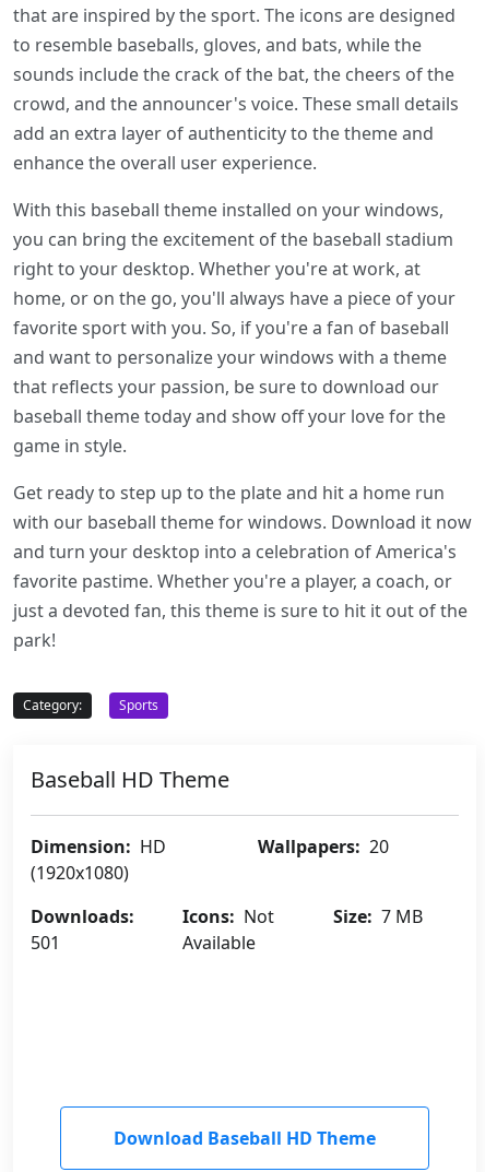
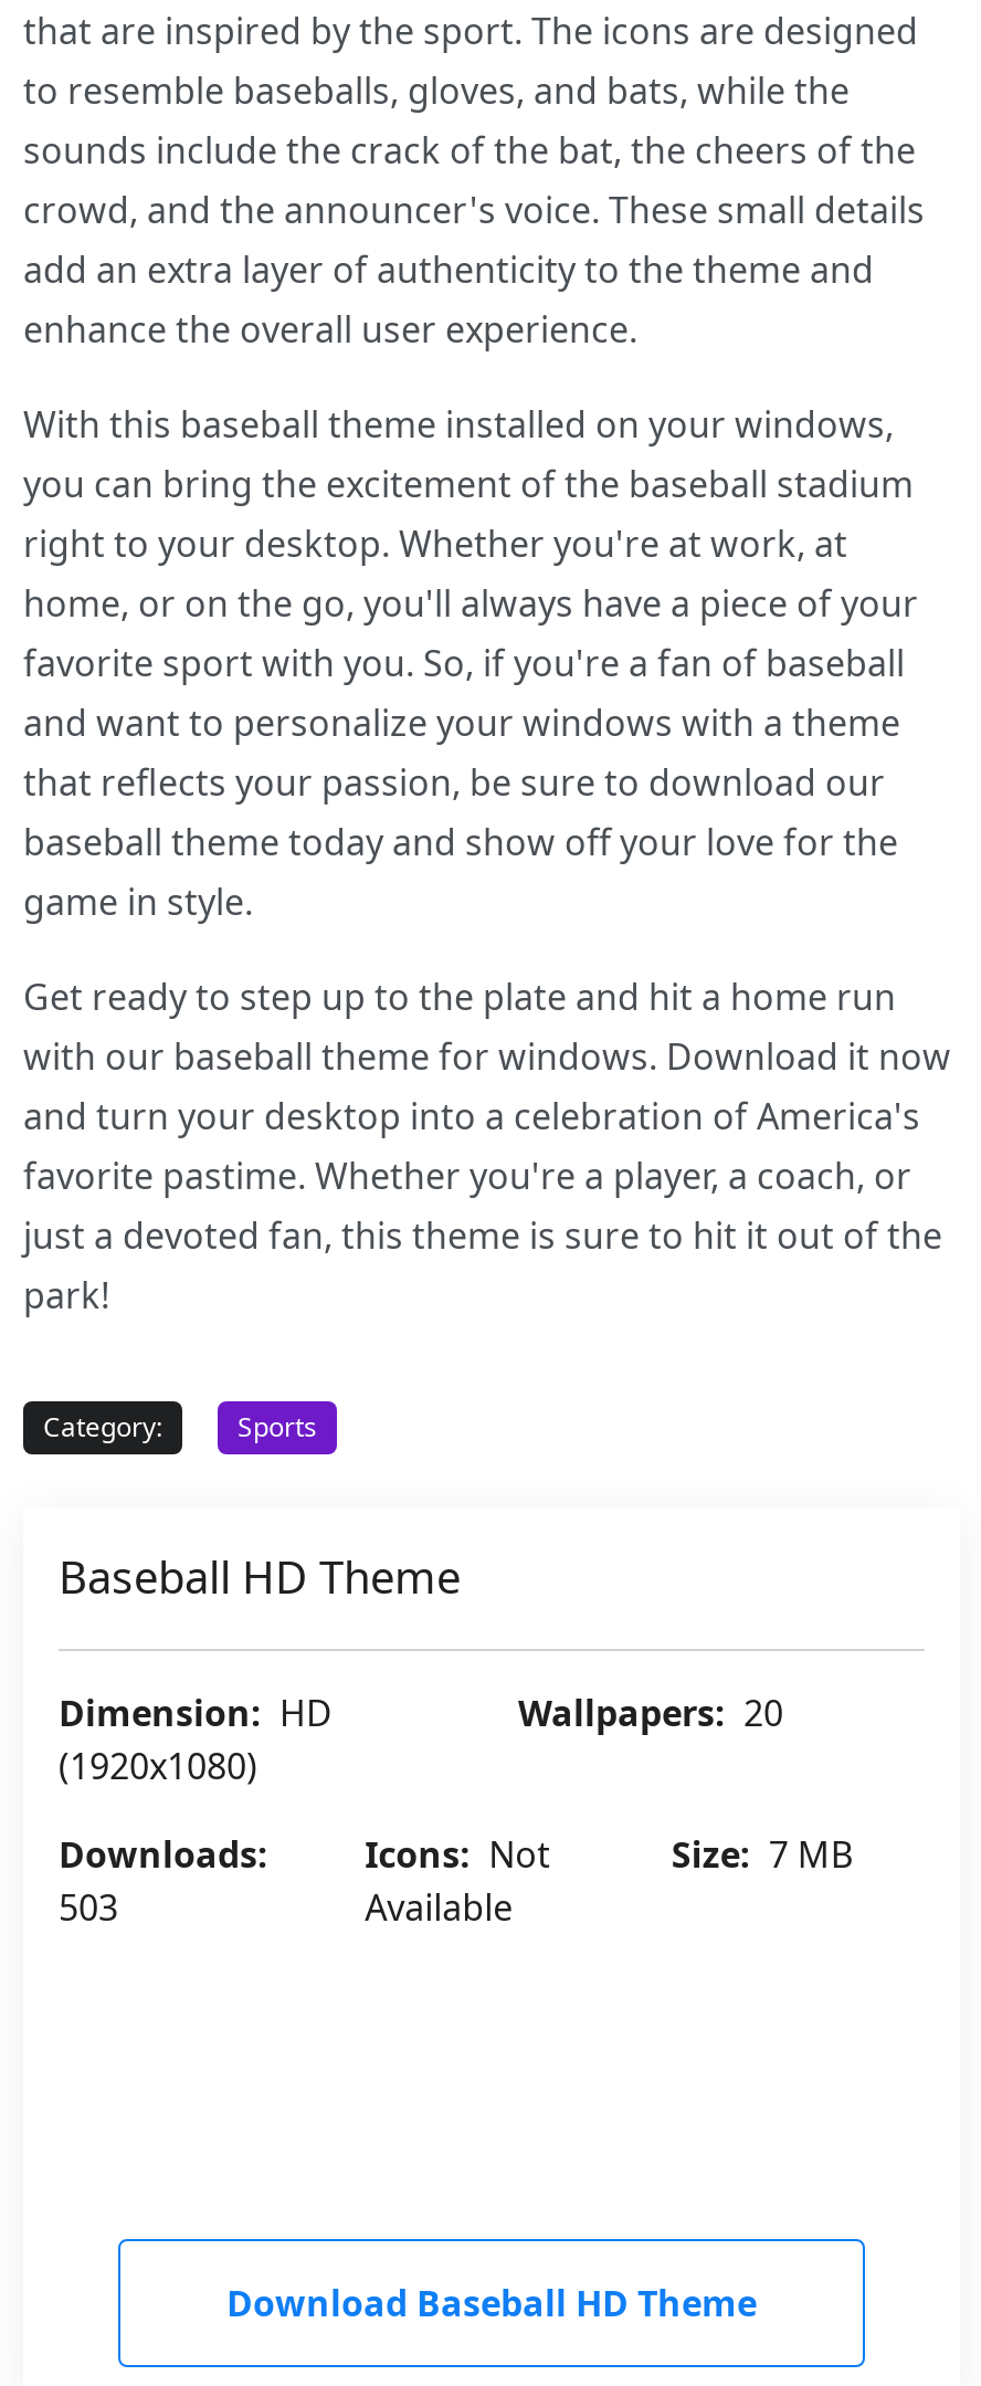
[31,931,60,955] 501 -> [59,1884,118,1933] 503

